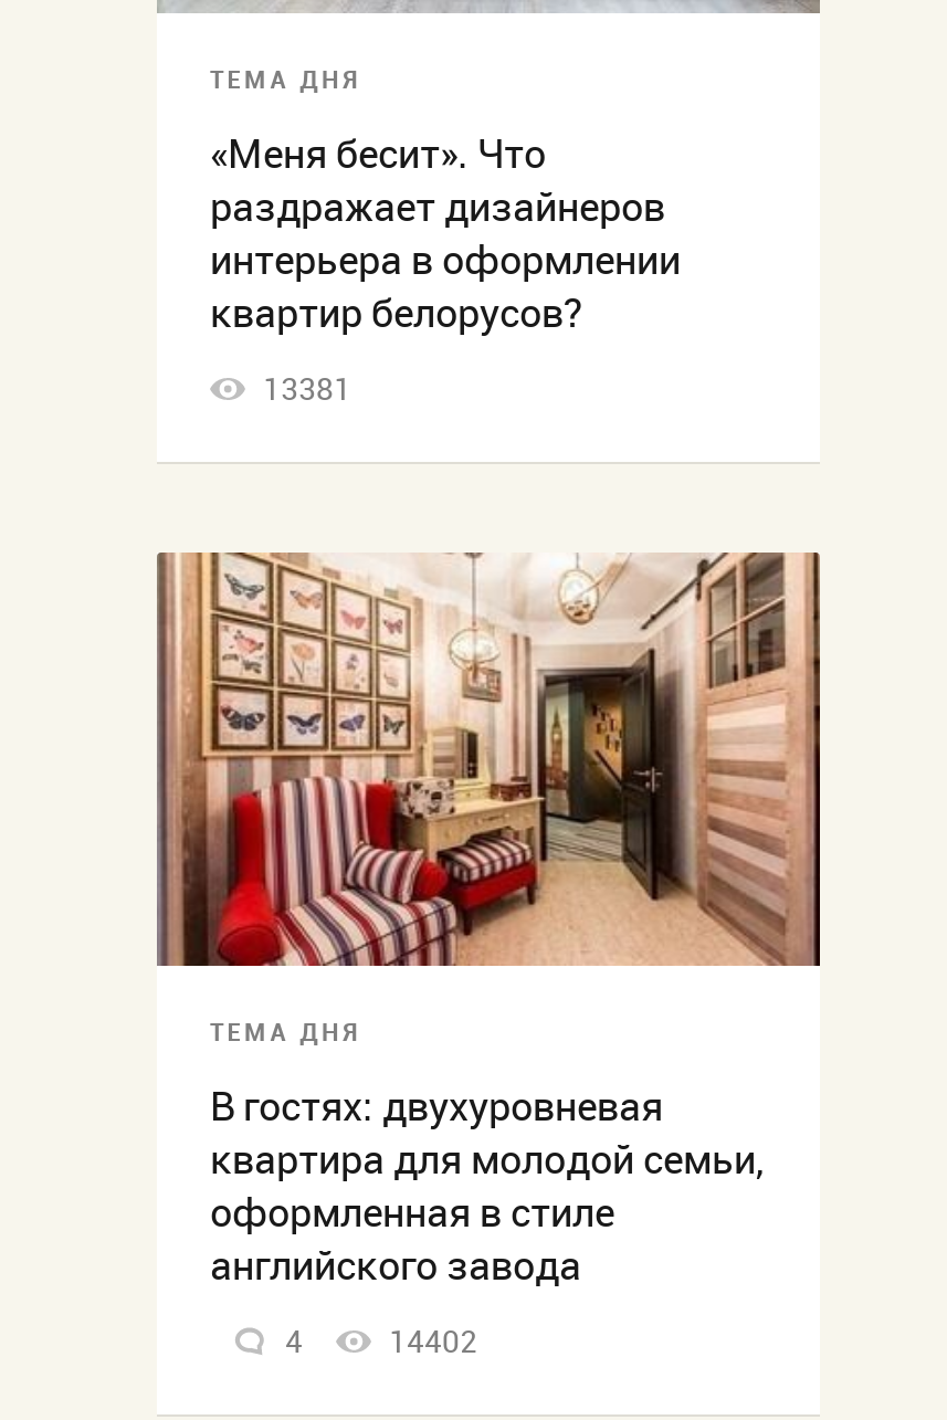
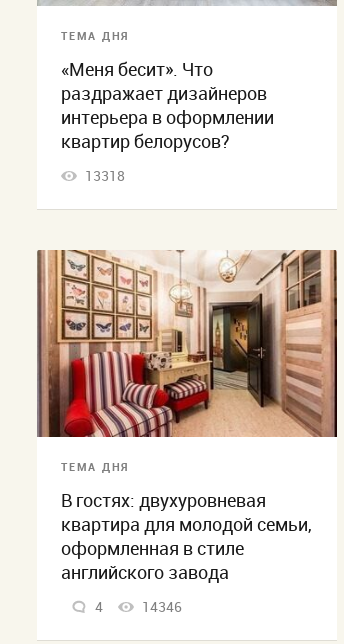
[263,371,351,407] 13381 -> [85,168,125,184] 13318
[389,1324,477,1359] 14402 -> [142,599,182,615] 14346

